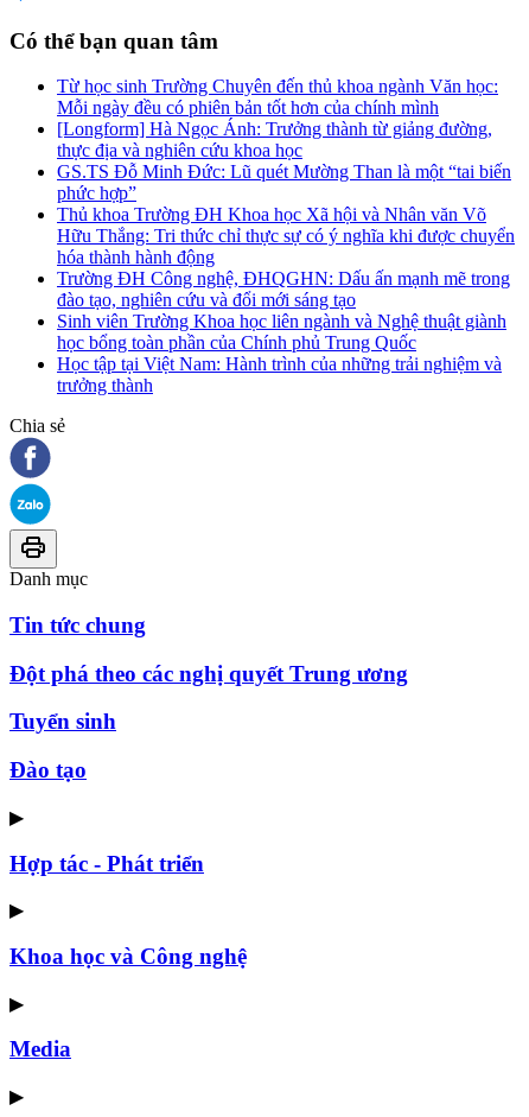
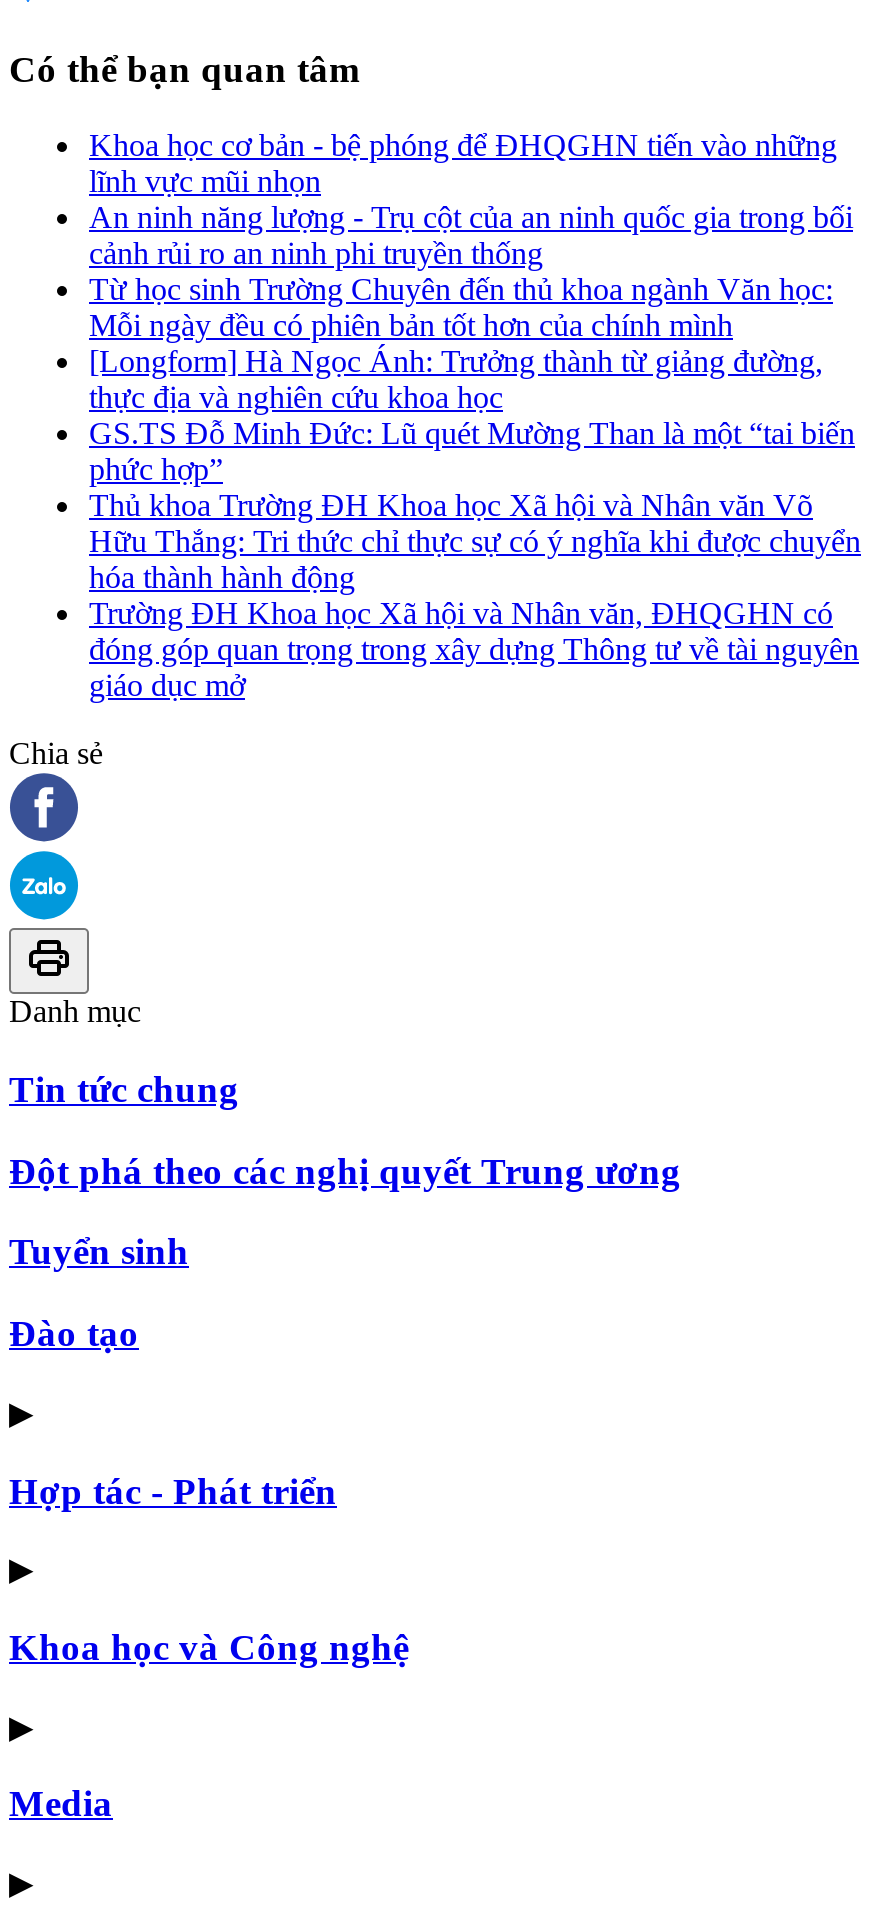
none -> [89,128,853,270] Khoa học cơ bản - bệ phóng để ĐHQGHN tiến vào những | lĩnh vực mũi nhọn | An ninh năng lượng - Trụ cột của an ninh quốc gia trong bối | cảnh rủi ro an ninh phi truyền thống
moved [57,76,515,267] -> [89,272,861,594]: Từ học sinh Trường Chuyên đến thủ khoa ngành Văn học: | Mỗi ngày đều có phiên bản tốt hơn của chính mình | [Longform] Hà Ngọc Ánh: Trưởng thành từ giảng đường, | ... | Hữu Thắng: Tri thức chỉ thực sự có ý nghĩa khi được chuyển | hóa thành hành động
[57,269,510,396] Trường ĐH Công nghệ, ĐHQGHN: Dấu ấn mạnh mẽ trong | đào tạo, nghiên cứu và đổi mới sáng tạo | Sinh viên Trường Khoa học liên ngành và Nghệ thuật giành | học bổng toàn phần của Chính phủ Trung Quốc | Học tập tại Việt Nam: Hành trình của những trải nghiệm và | trưởng thành -> [89,596,859,702] Trường ĐH Khoa học Xã hội và Nhân văn, ĐHQGHN có | đóng góp quan trọng trong xây dựng Thông tư về tài nguyên | giáo dục mở

